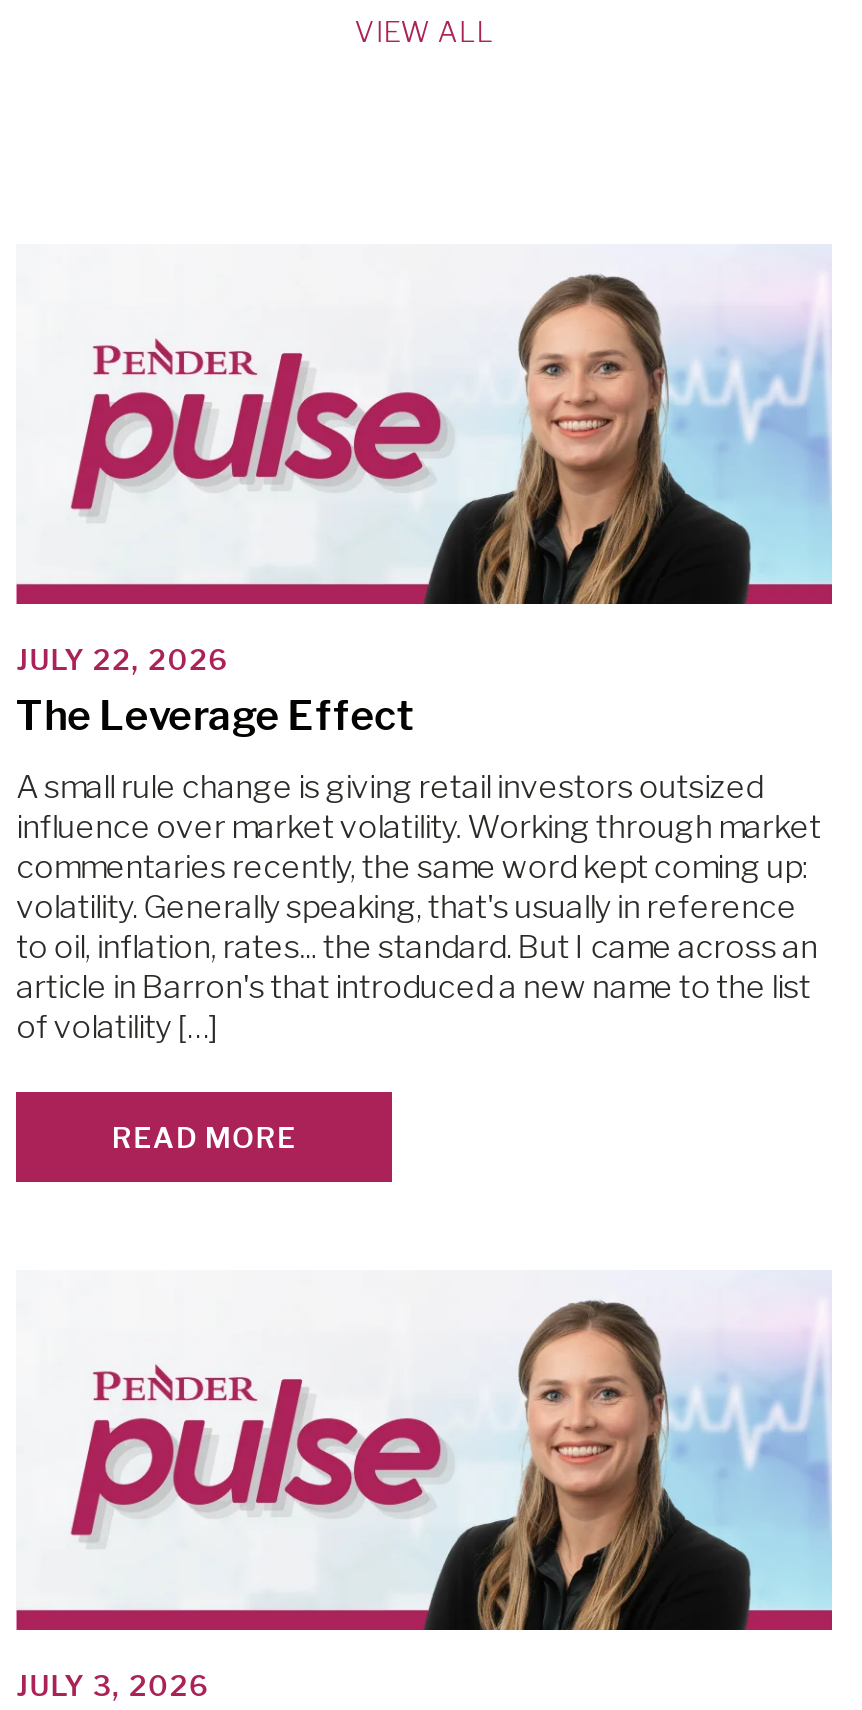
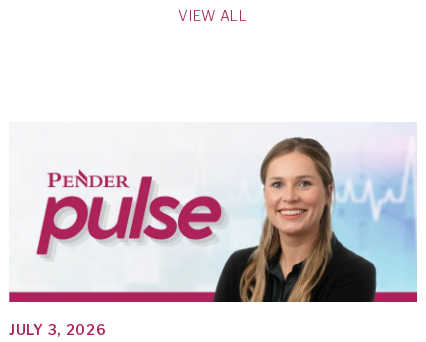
[16,642,821,1154] JULY 22, 2026 | The Leverage Effect | A small rule change is giving retail investors outsized | influence over market volatility. Working through market | commentaries recently, the same word kept coming up: | volatility. Generally speaking, that's usually in reference | to oil, inflation, rates... the standard. But I came across an | article in Barron's that introduced a new name to the list | of volatility […] | READ MORE -> none

